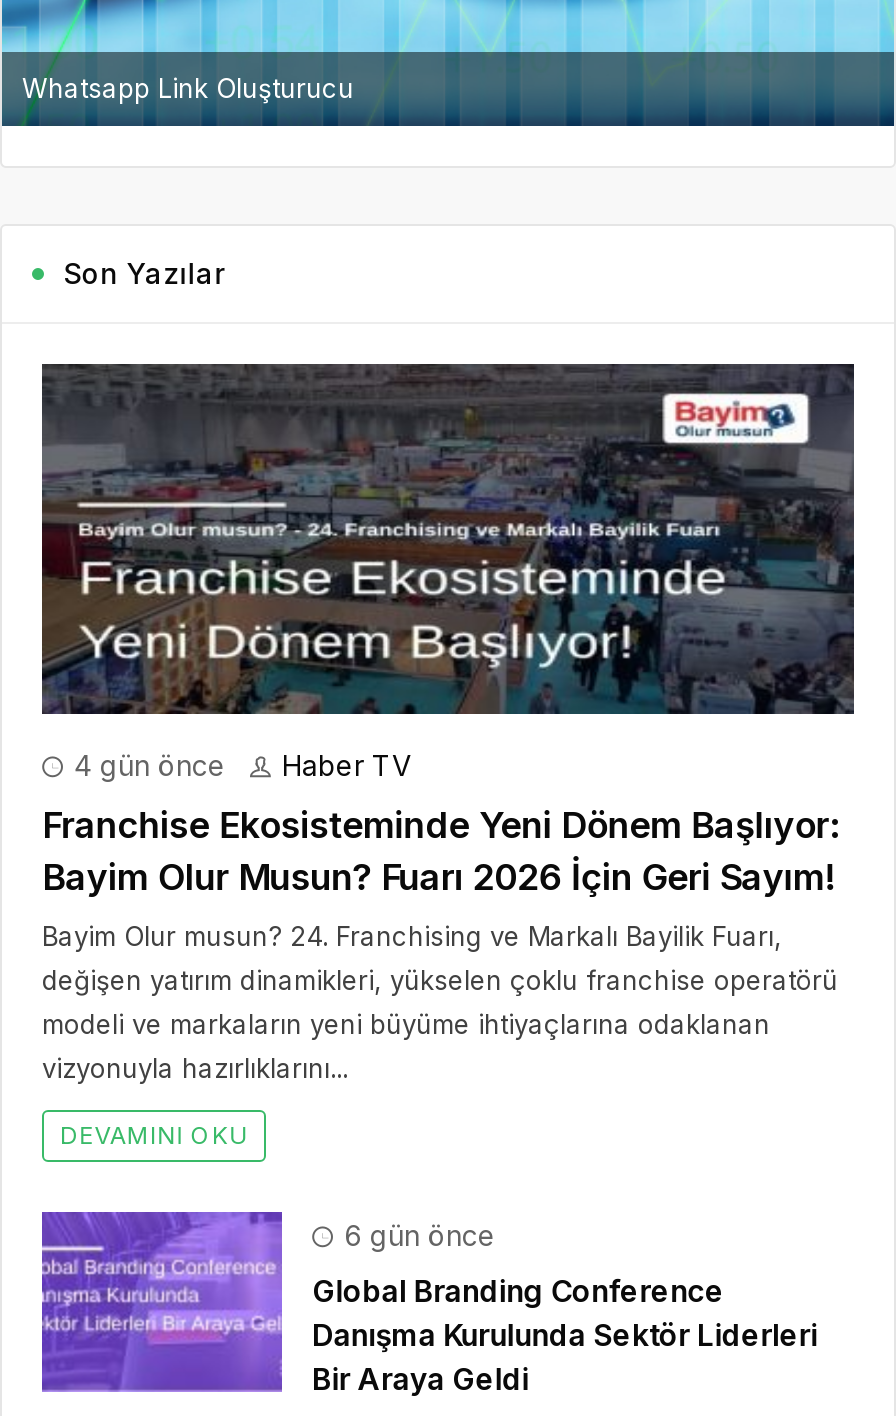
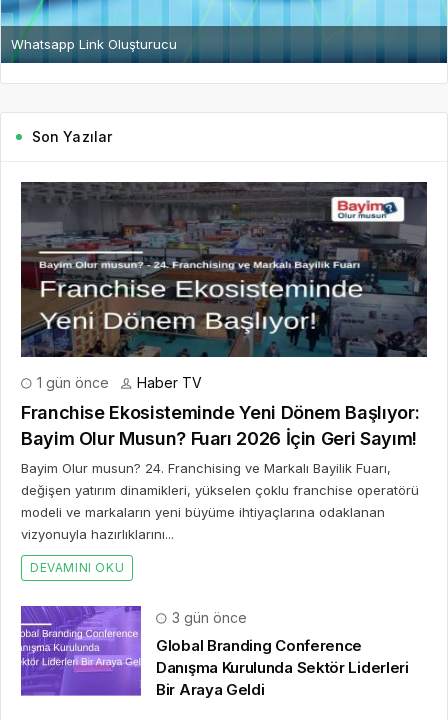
[66,748,412,782] 4 gün önce Haber TV -> [33,374,202,391] 1 gün önce Haber TV
[336,1218,496,1252] 6 gün önce -> [168,609,247,626] 3 gün önce

